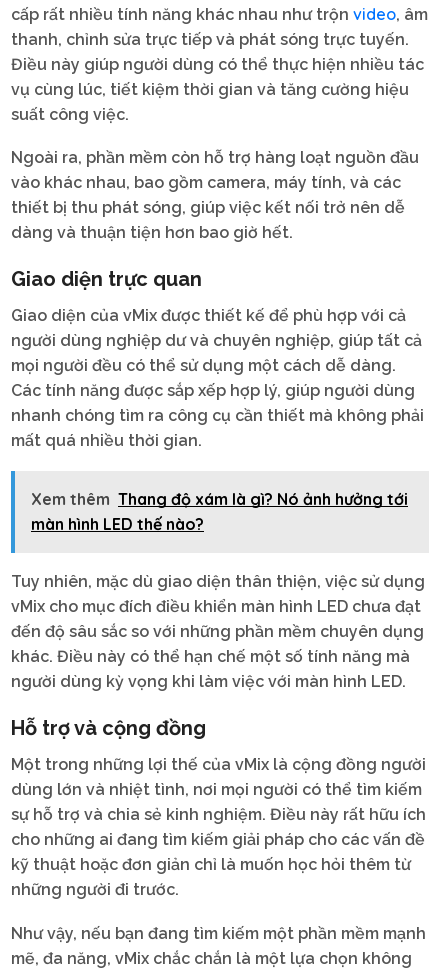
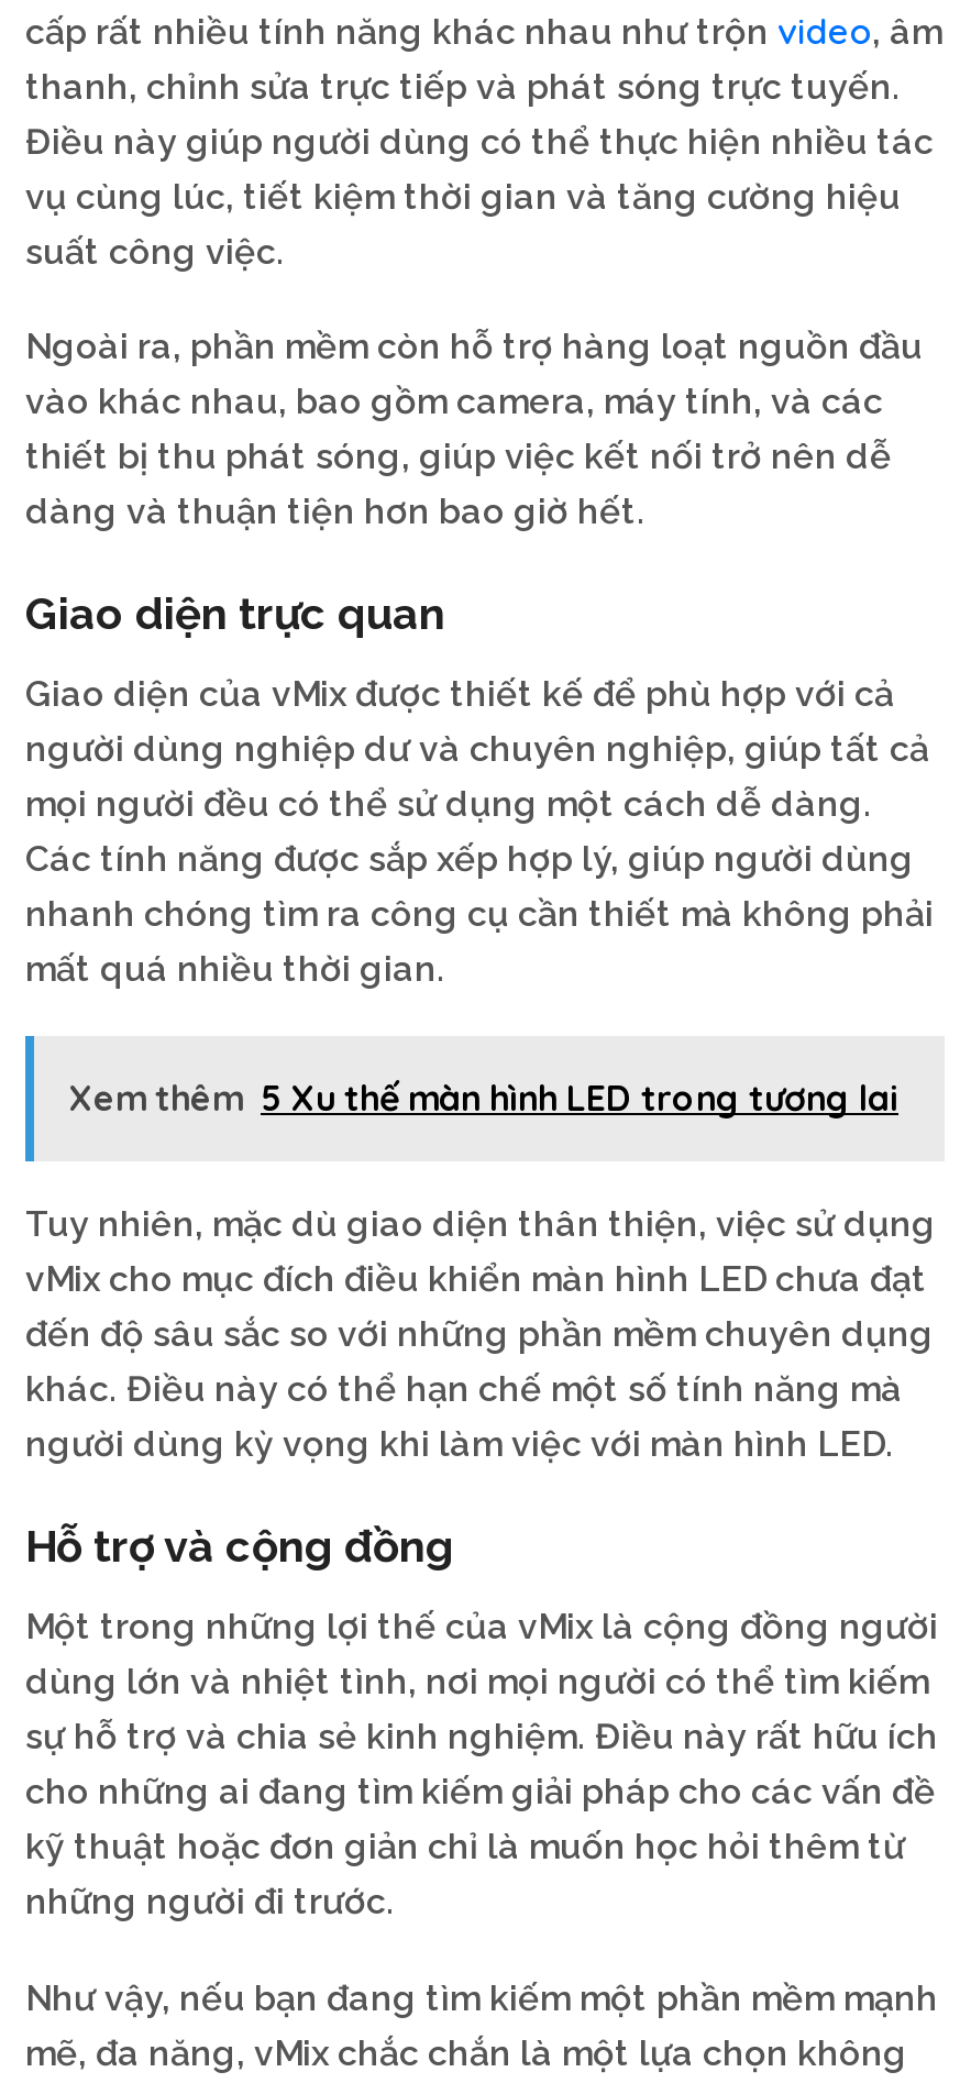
[31,489,408,534] Xem thêm Thang độ xám là gì? Nó ảnh hưởng tới | màn hình LED thế nào? -> [69,1077,898,1121] Xem thêm 5 Xu thế màn hình LED trong tương lai

